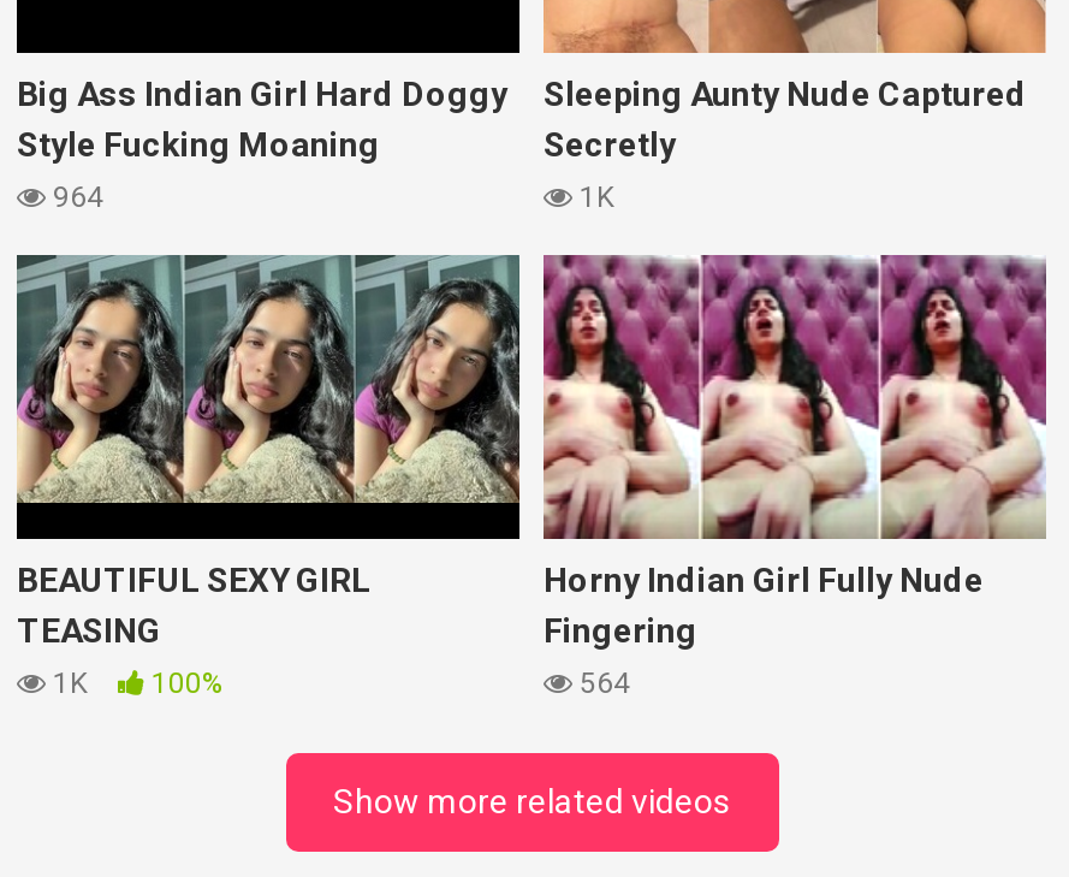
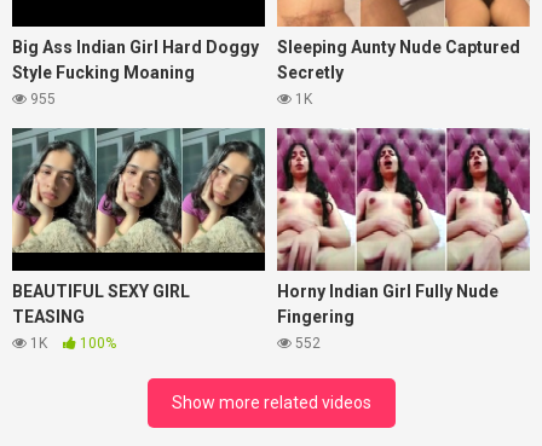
[46,180,103,214] 964 -> [27,91,56,107] 955
[572,666,630,700] 564 -> [292,335,321,352] 552

